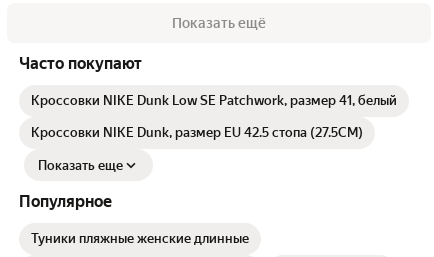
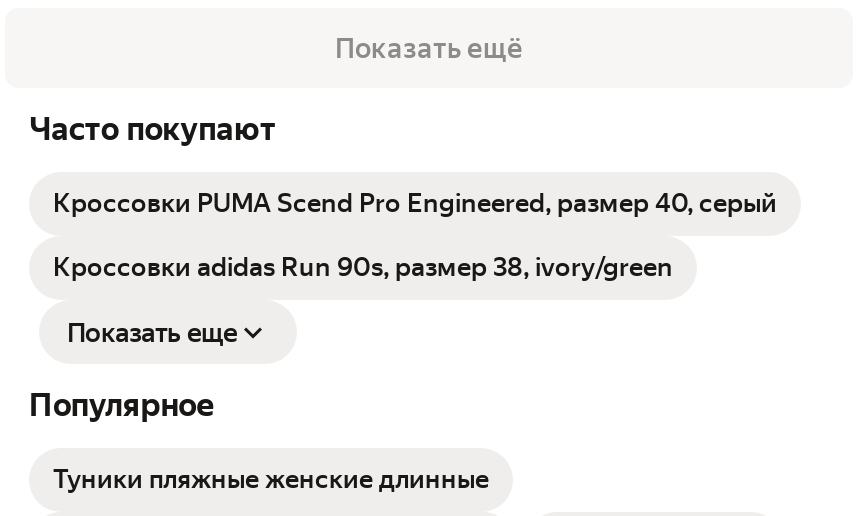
[31,93,397,108] Кроссовки NIKE Dunk Low SE Patchwork, размер 41, белый -> [53,189,777,219] Кроссовки PUMA Scend Pro Engineered, размер 40, серый
[31,125,363,140] Кроссовки NIKE Dunk, размер EU 42.5 стопа (27.5CM) -> [53,253,673,283] Кроссовки adidas Run 90s, размер 38, ivory/green

